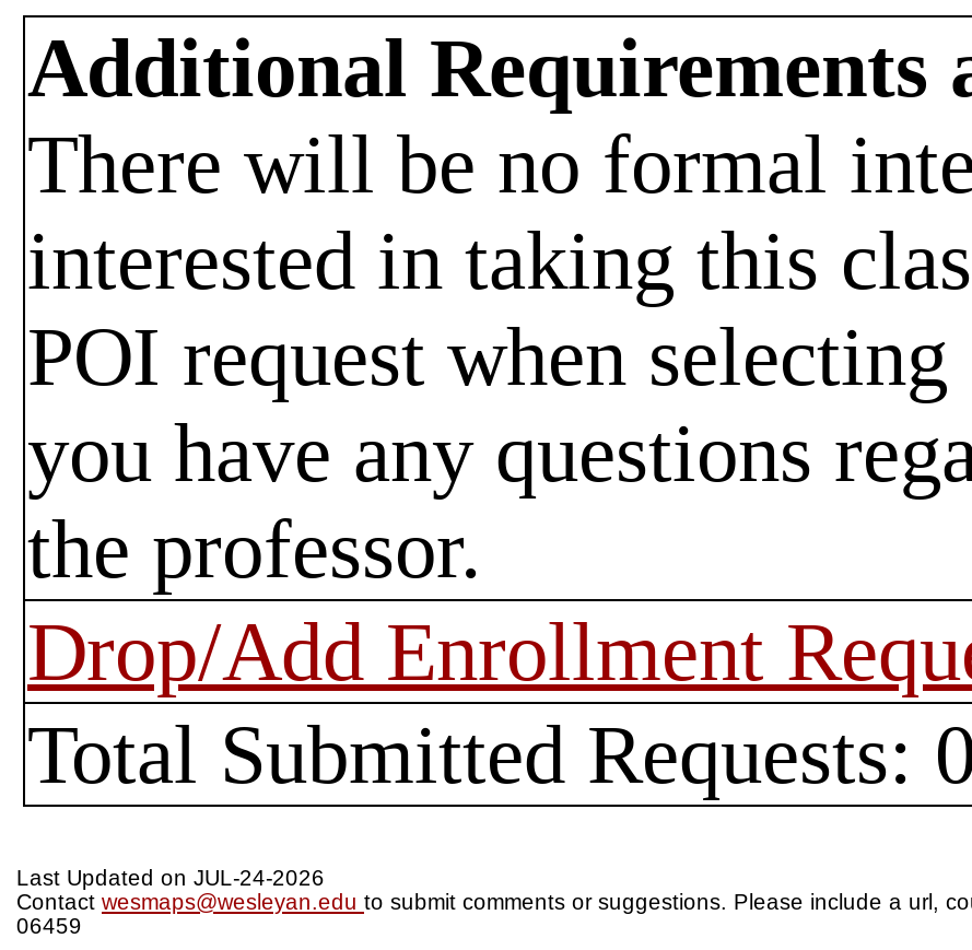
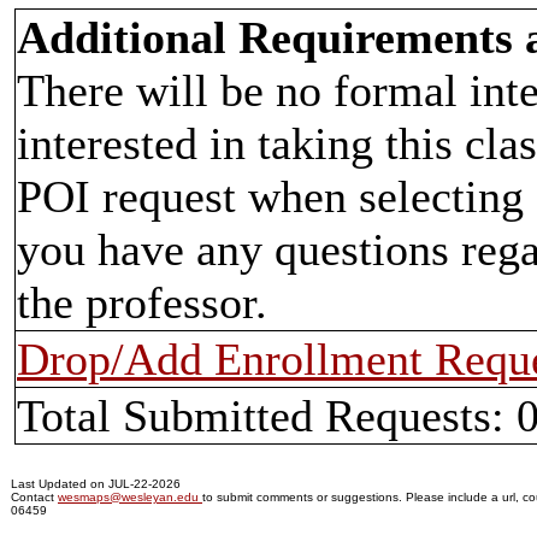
[16,866,325,890] Last Updated on JUL-24-2026 -> [11,477,181,490] Last Updated on JUL-22-2026

